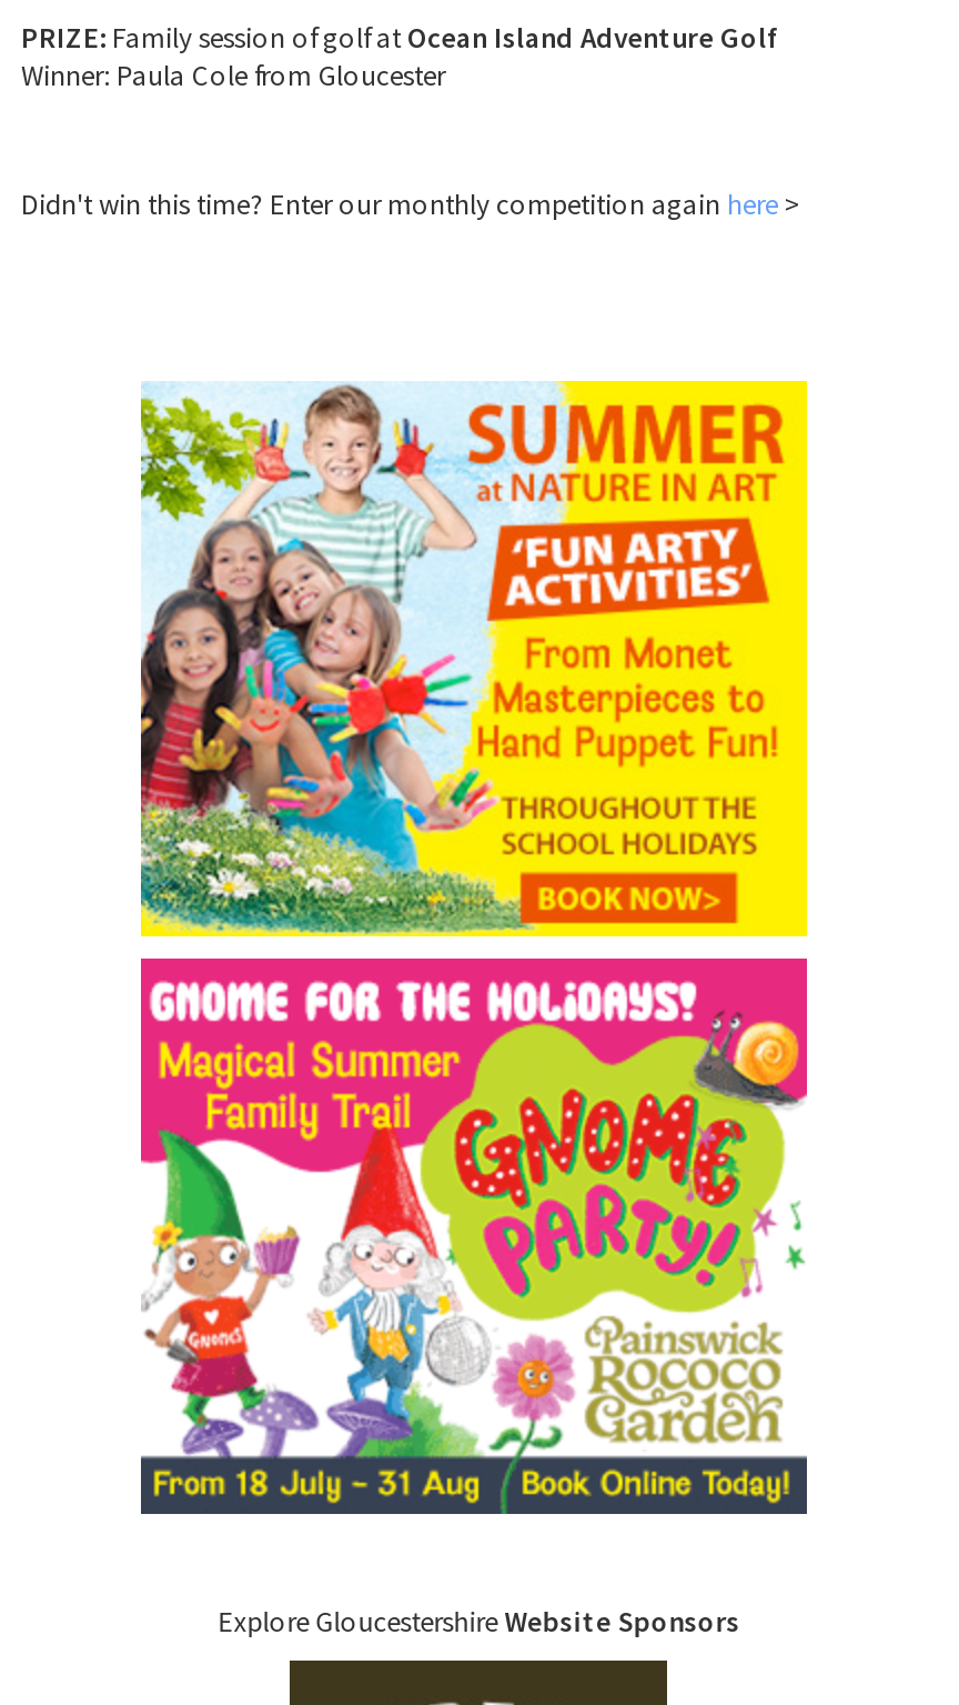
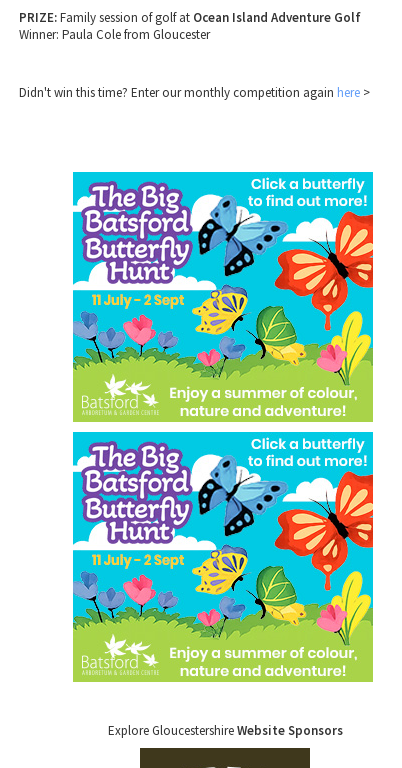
[139,379,809,936] [image] -> [72,171,374,422] [image]
[139,956,809,1516] [image] -> [72,431,374,683] [image]

